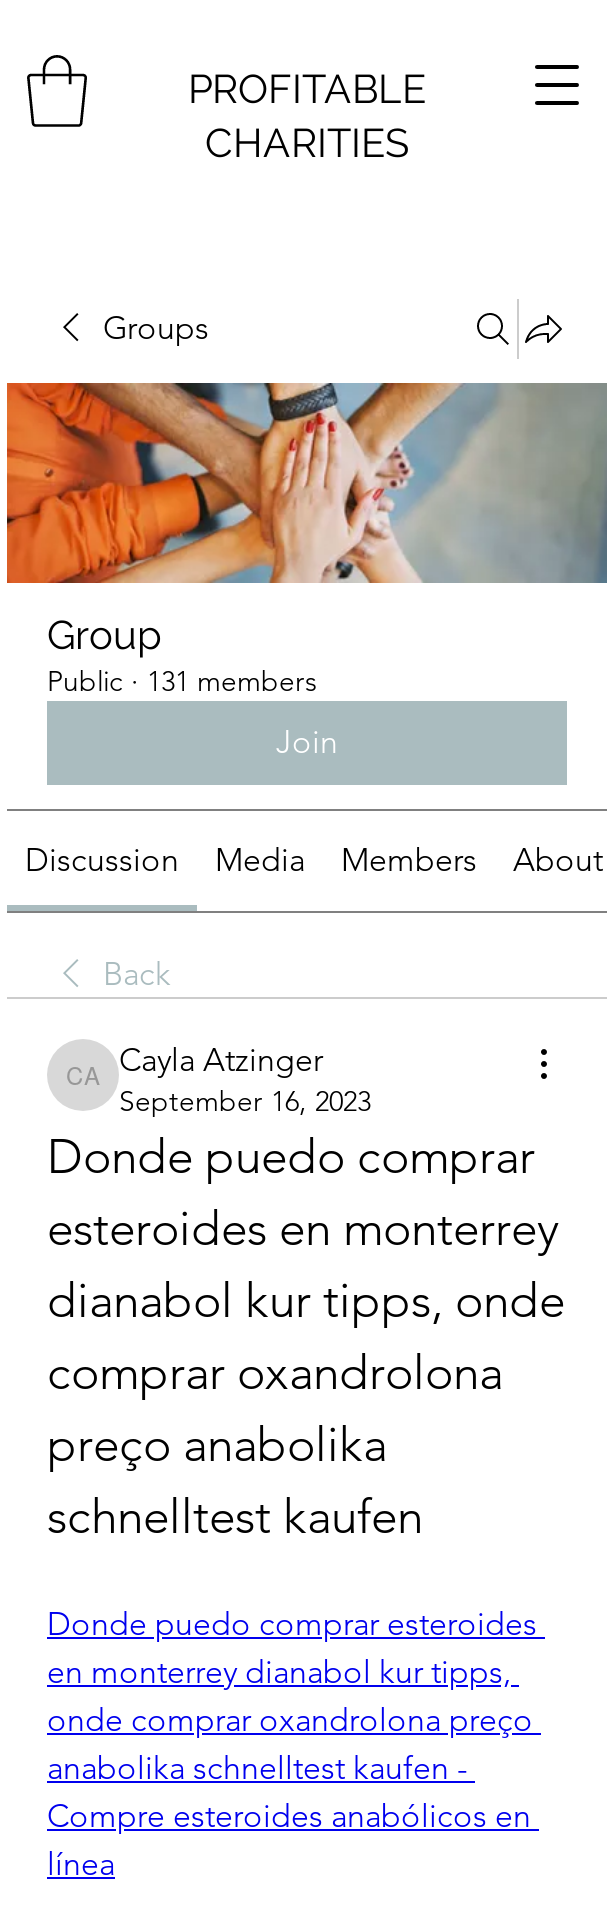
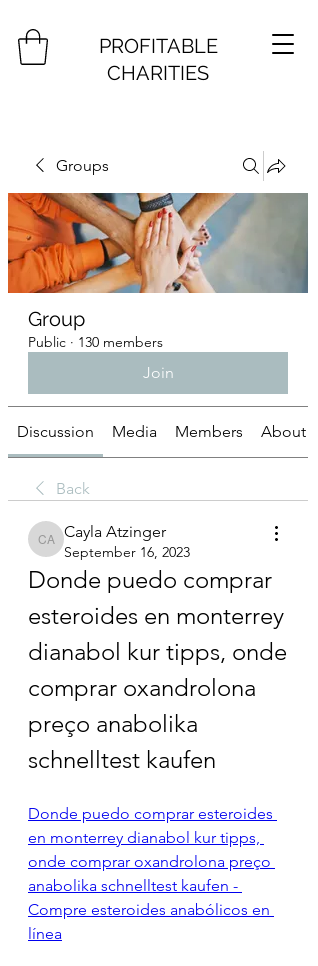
[47,663,317,699] Public · 131 members -> [28,333,163,351] Public · 130 members

